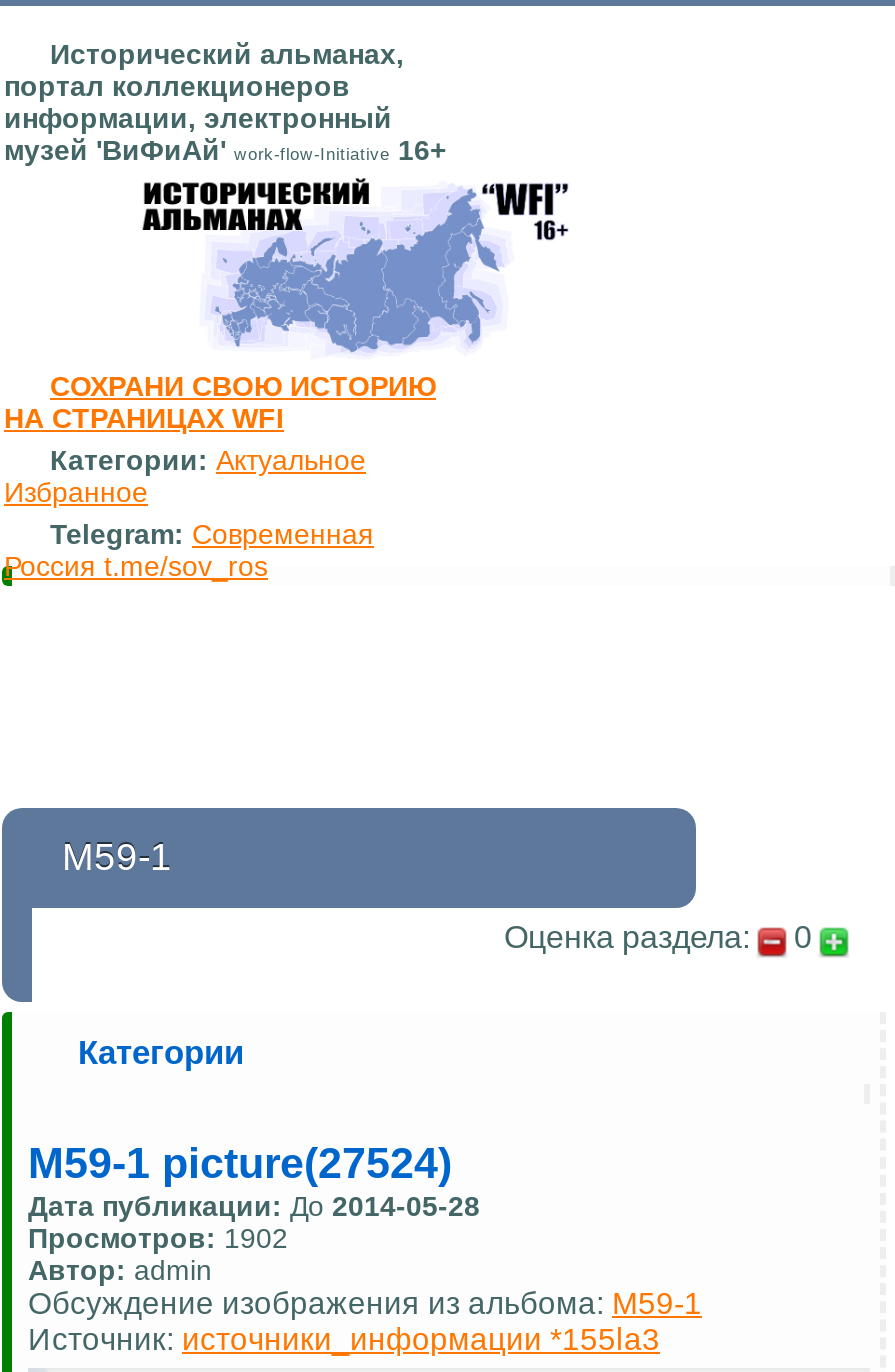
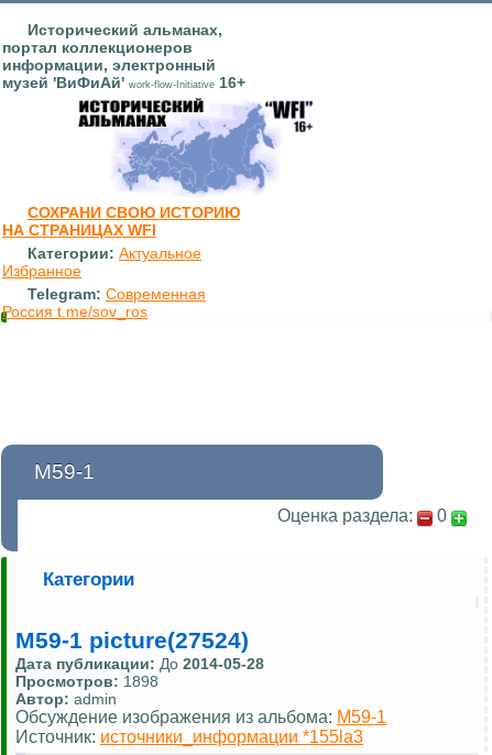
[28,1223,288,1255] Просмотров: 1902 -> [15,673,158,690] Просмотров: 1898

